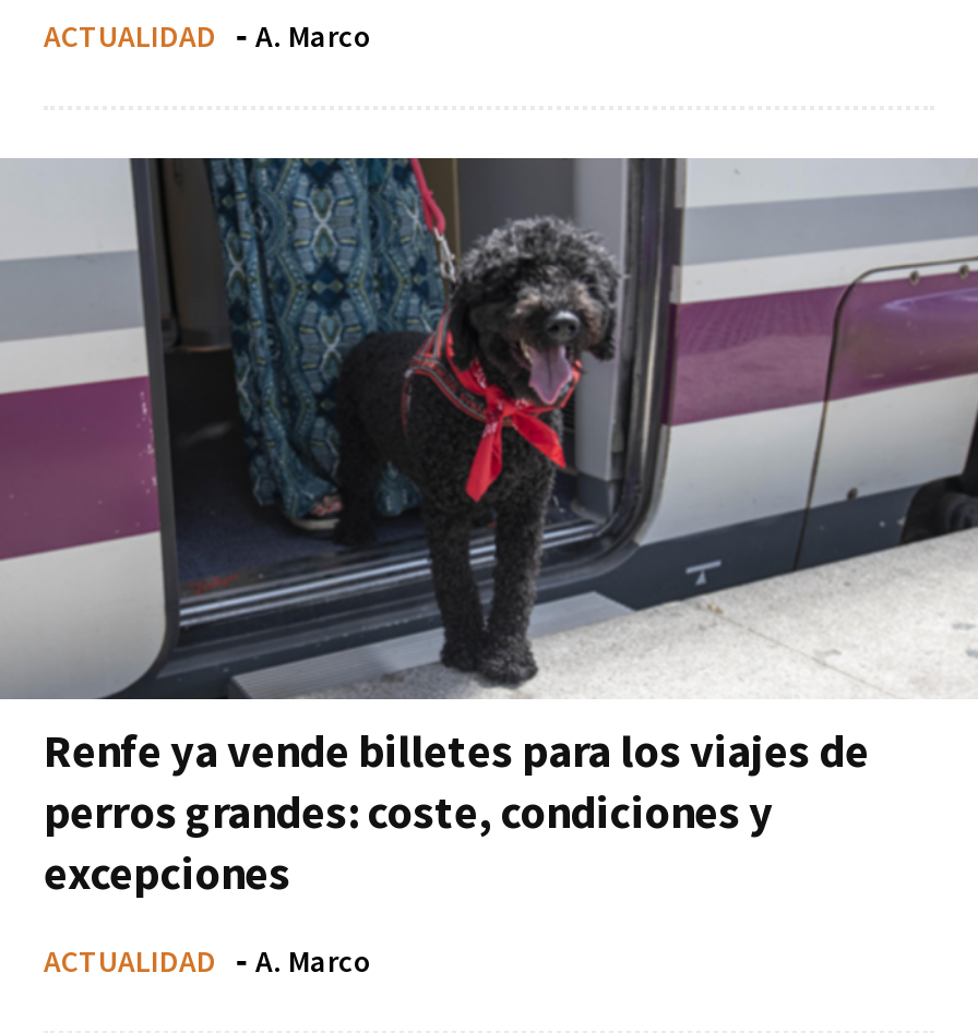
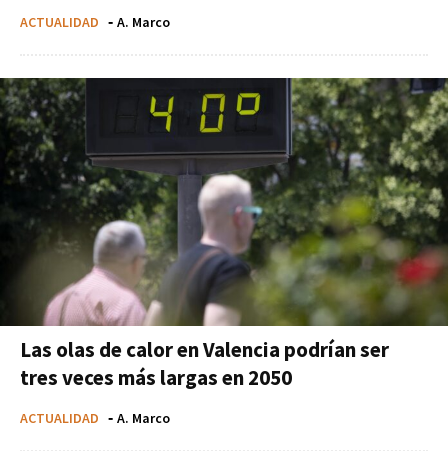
[7,156,971,902] [image] | Renfe ya vende billetes para los viajes de | perros grandes: coste, condiciones y | excepciones -> [3,77,445,391] [image] | Las olas de calor en Valencia podrían ser | tres veces más largas en 2050

